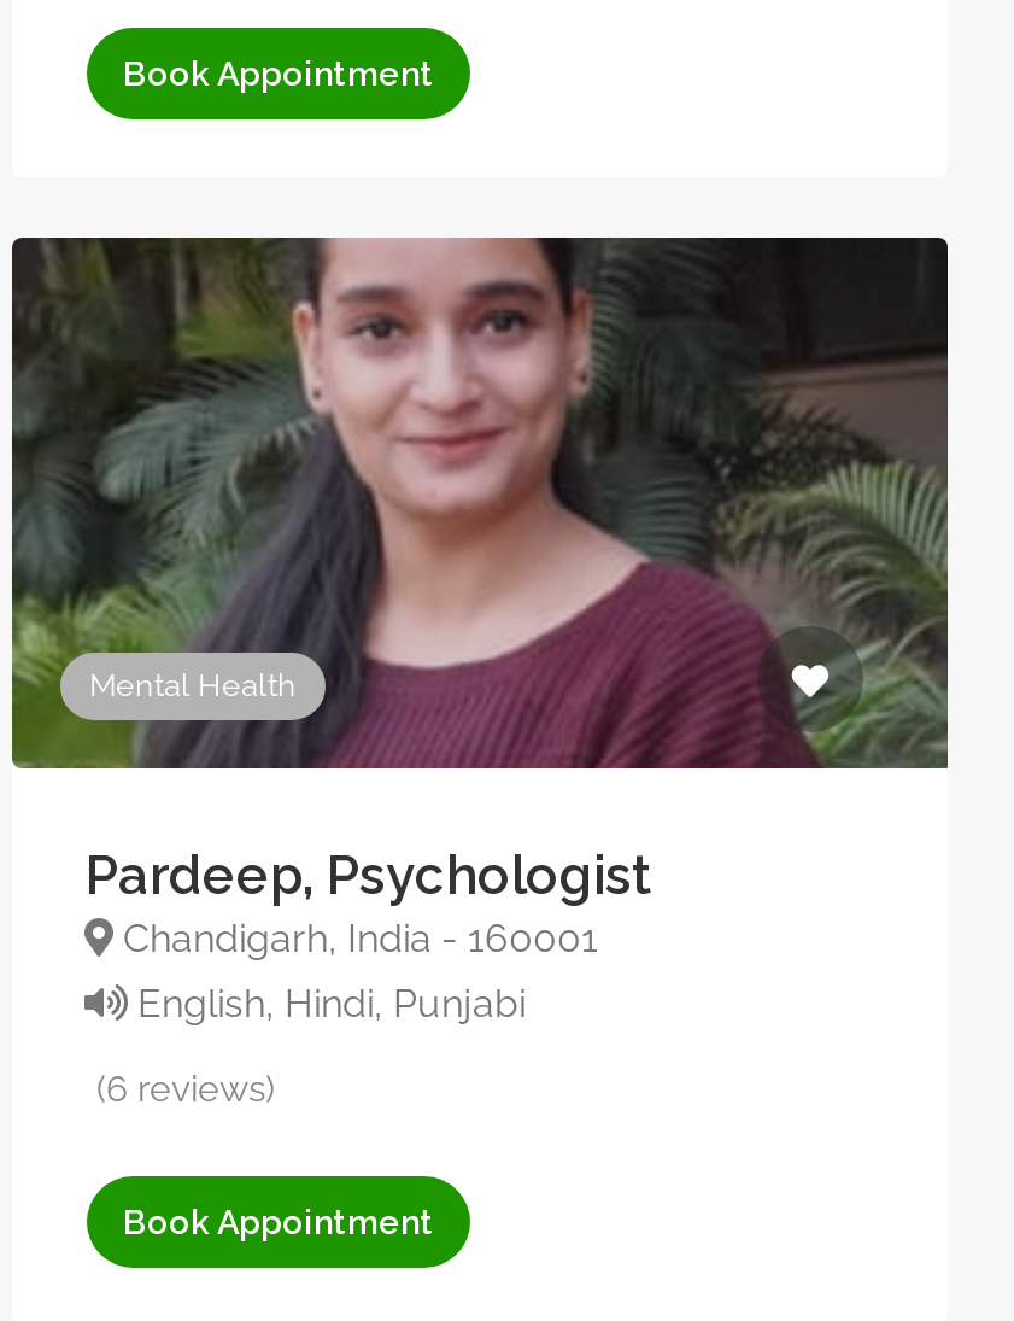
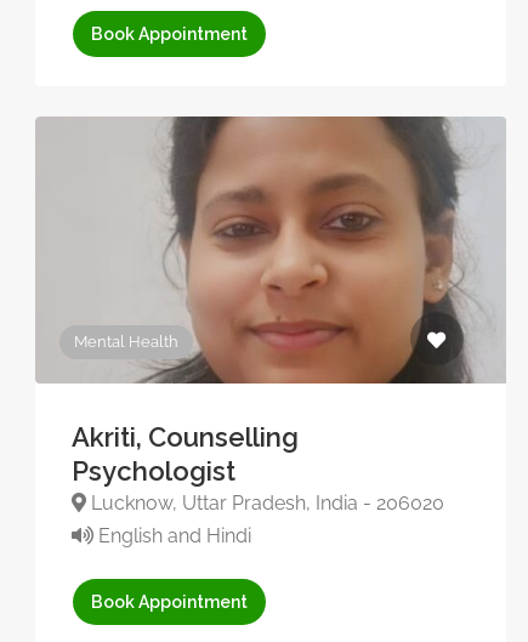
[12,235,950,1111] [image] | Pardeep, Psychologist | Chandigarh, India - 160001 | English, Hindi, Punjabi | (6 reviews) -> [36,115,506,547] [image] | Akriti, Counselling | Psychologist | Lucknow, Uttar Pradesh, India - 206020 | English and Hindi

